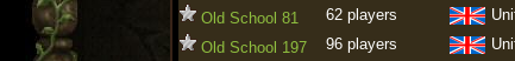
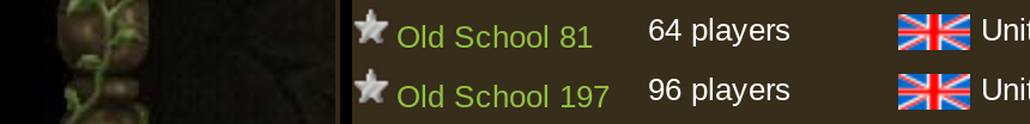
[200,6,397,27] Old School 81 62 players -> [396,12,792,55] Old School 81 64 players

